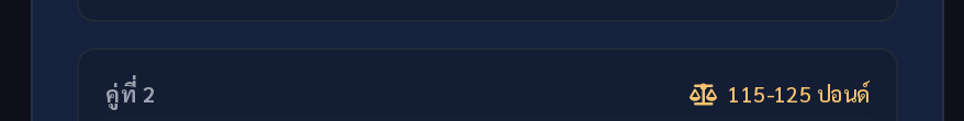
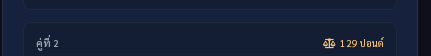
[727,77,870,106] 115-125 ปอนด์ -> [340,36,384,49] 129 ปอนด์

